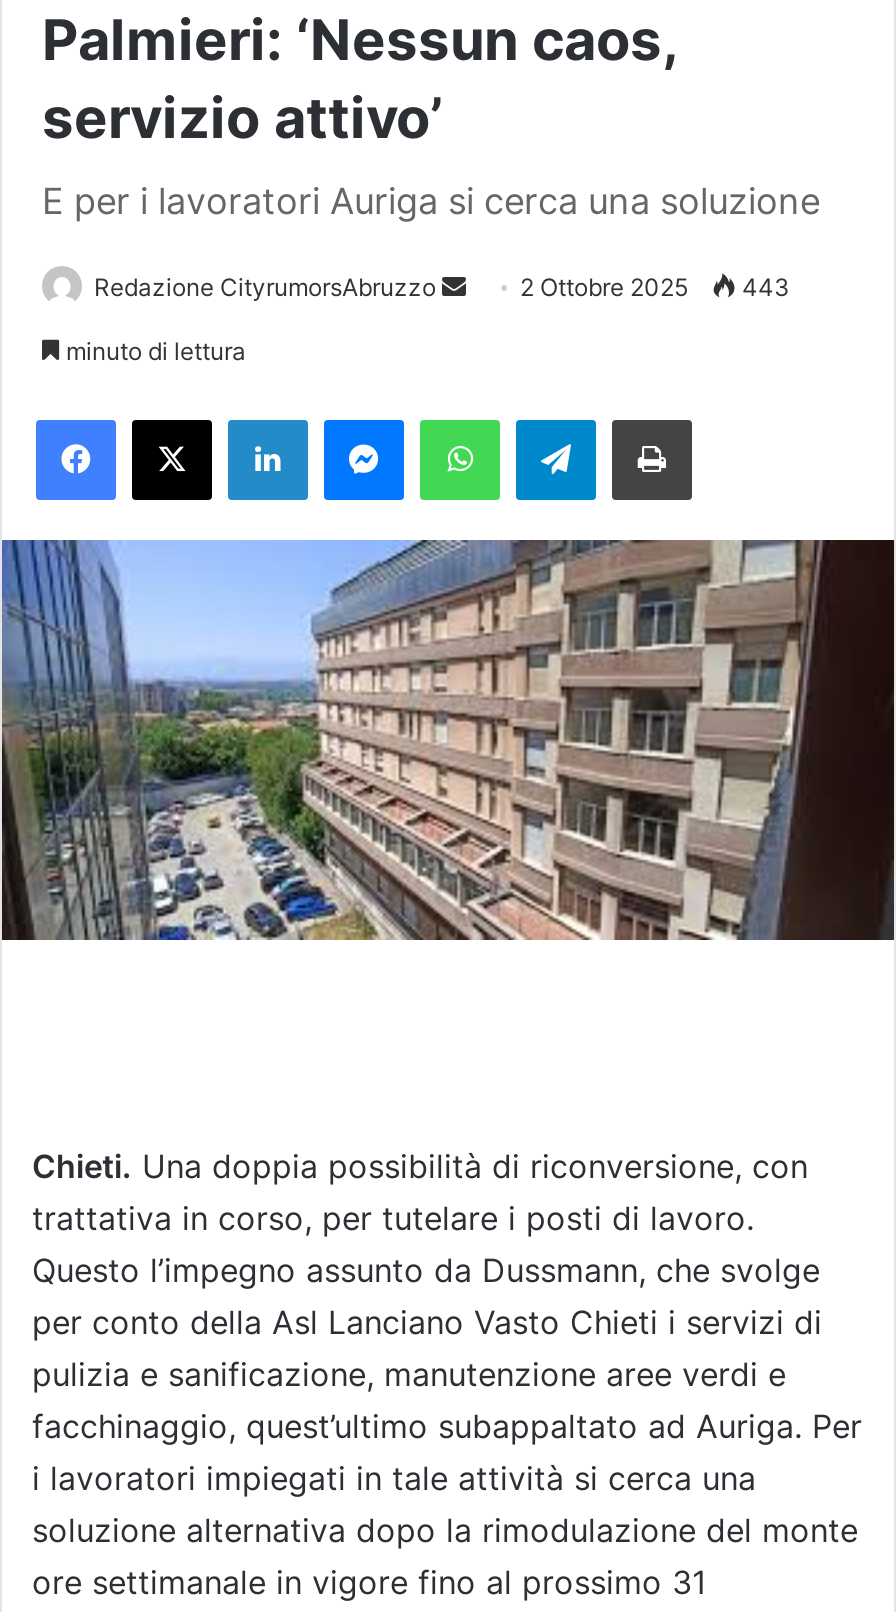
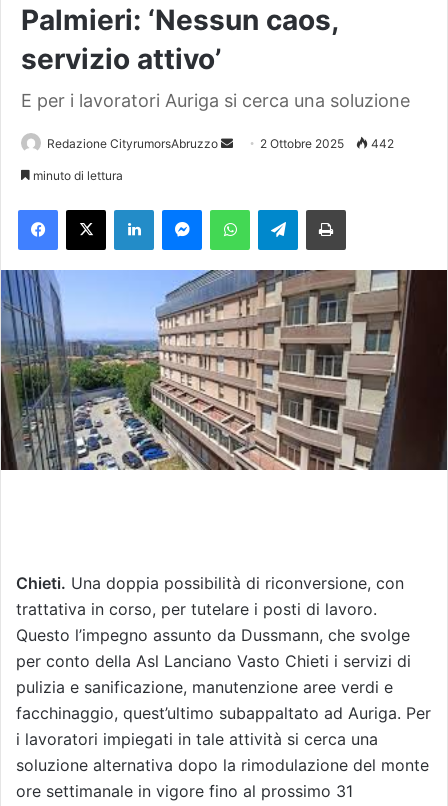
[736,273,790,303] 443 -> [368,136,394,151] 442

